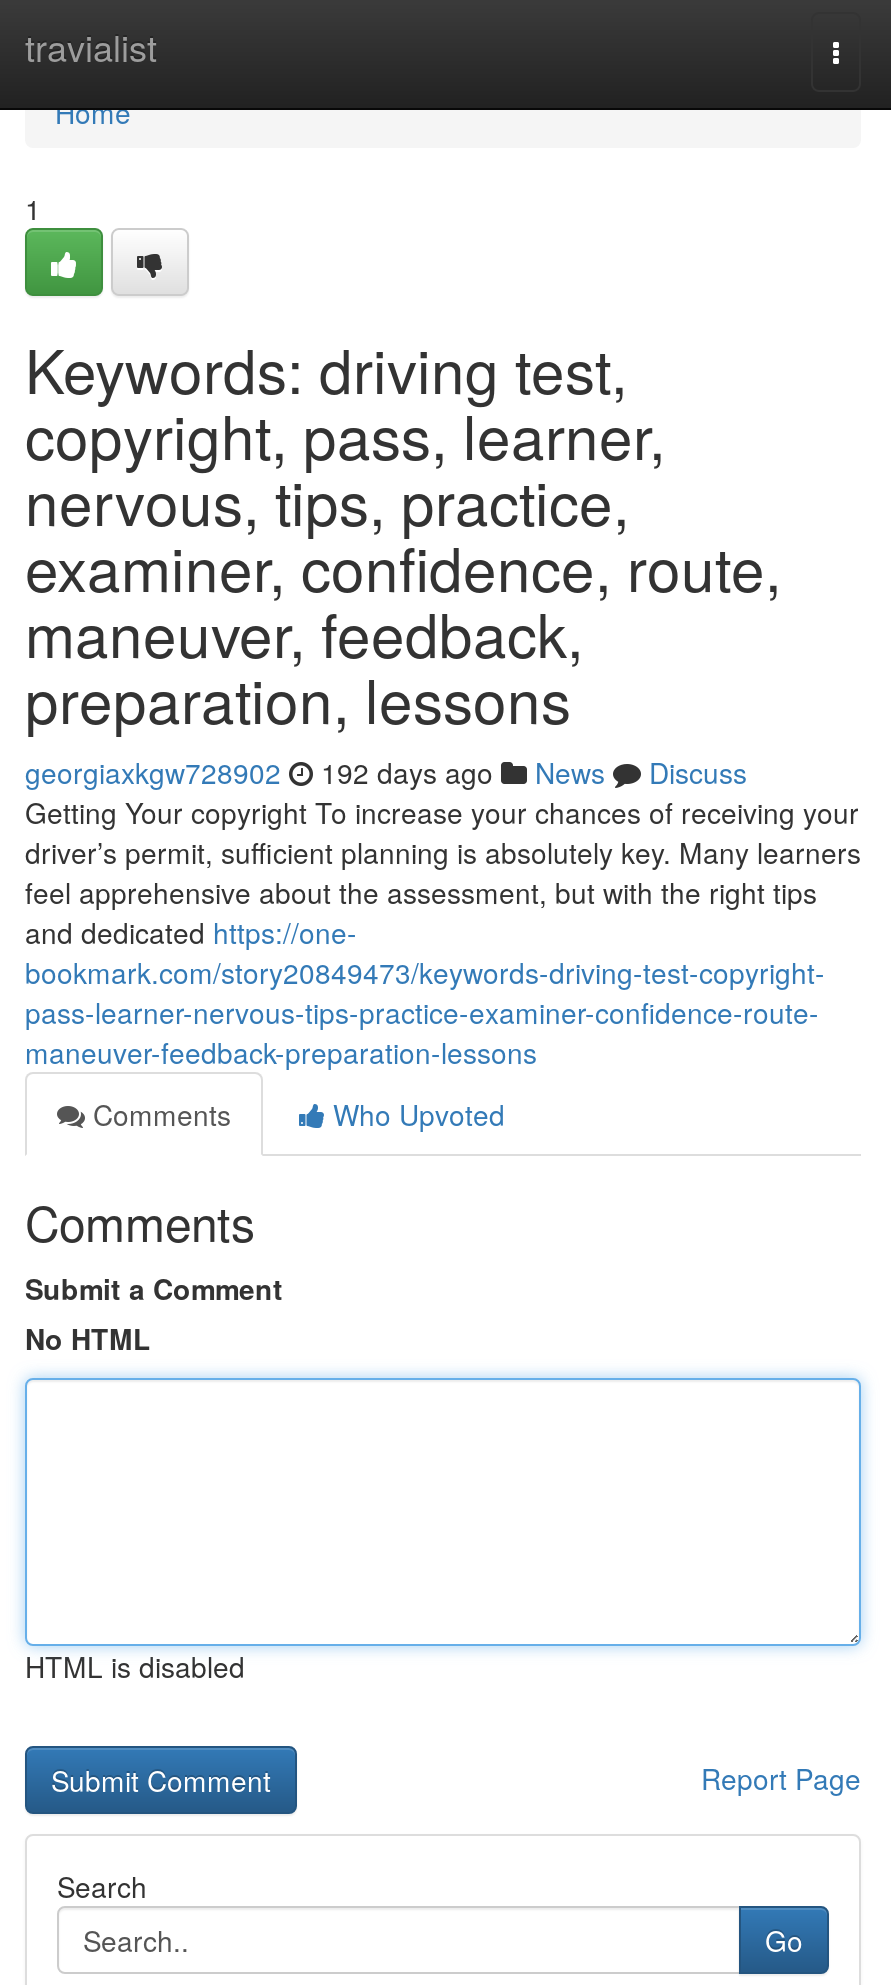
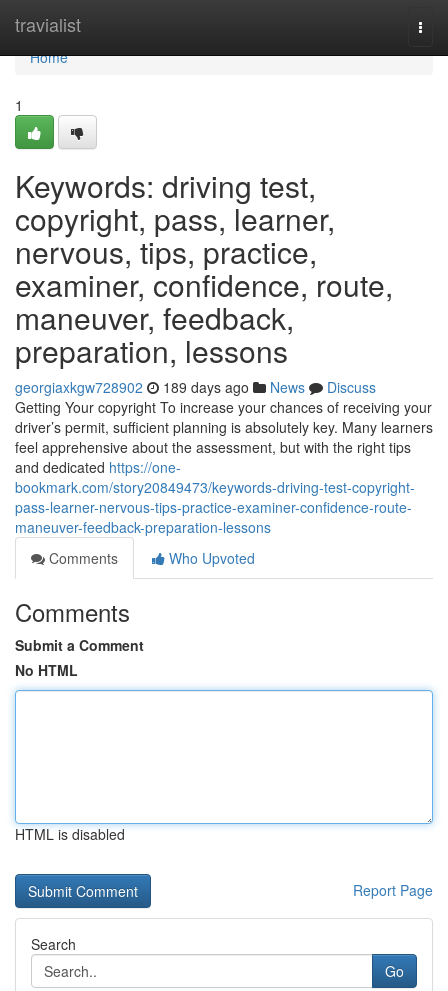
[25,752,747,792] georgiaxkgw728902 192 days ago News Discuss -> [15,377,376,397] georgiaxkgw728902 189 days ago News Discuss

